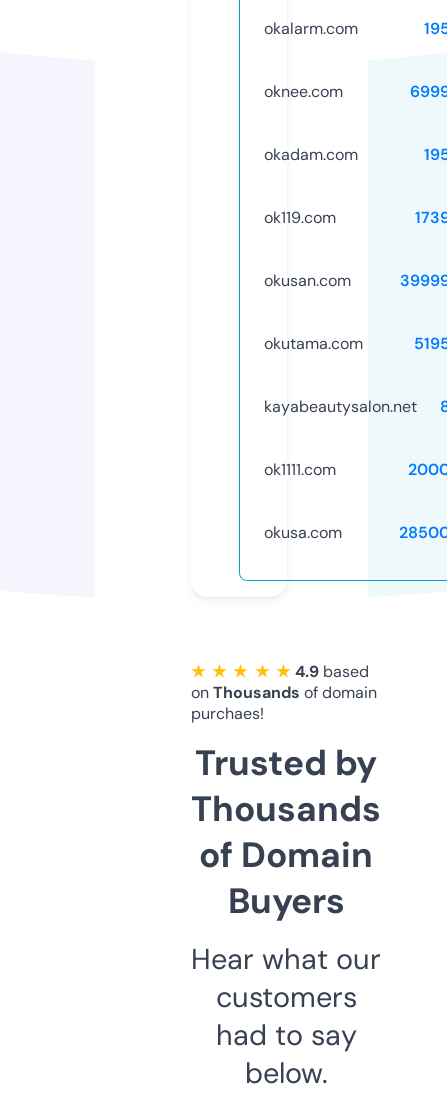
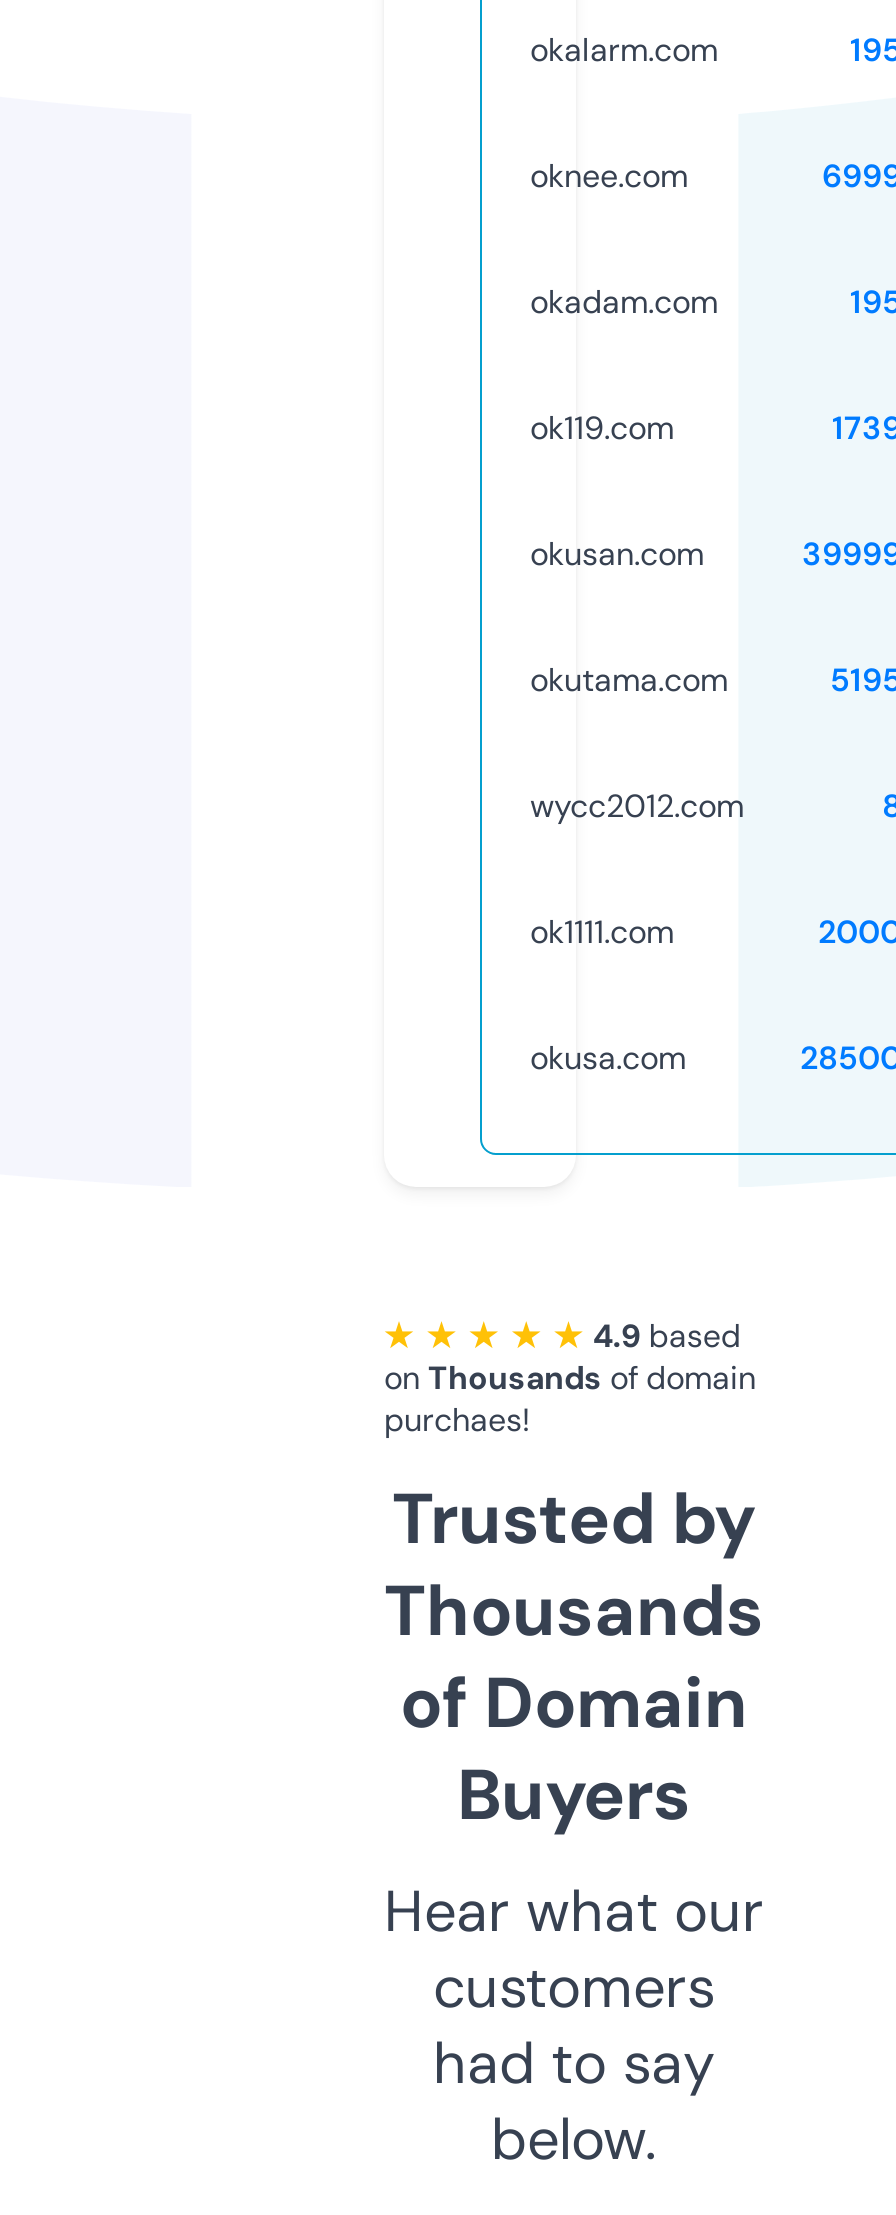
[264,396,417,417] kayabeautysalon.net -> [530,785,744,827] wycc2012.com

